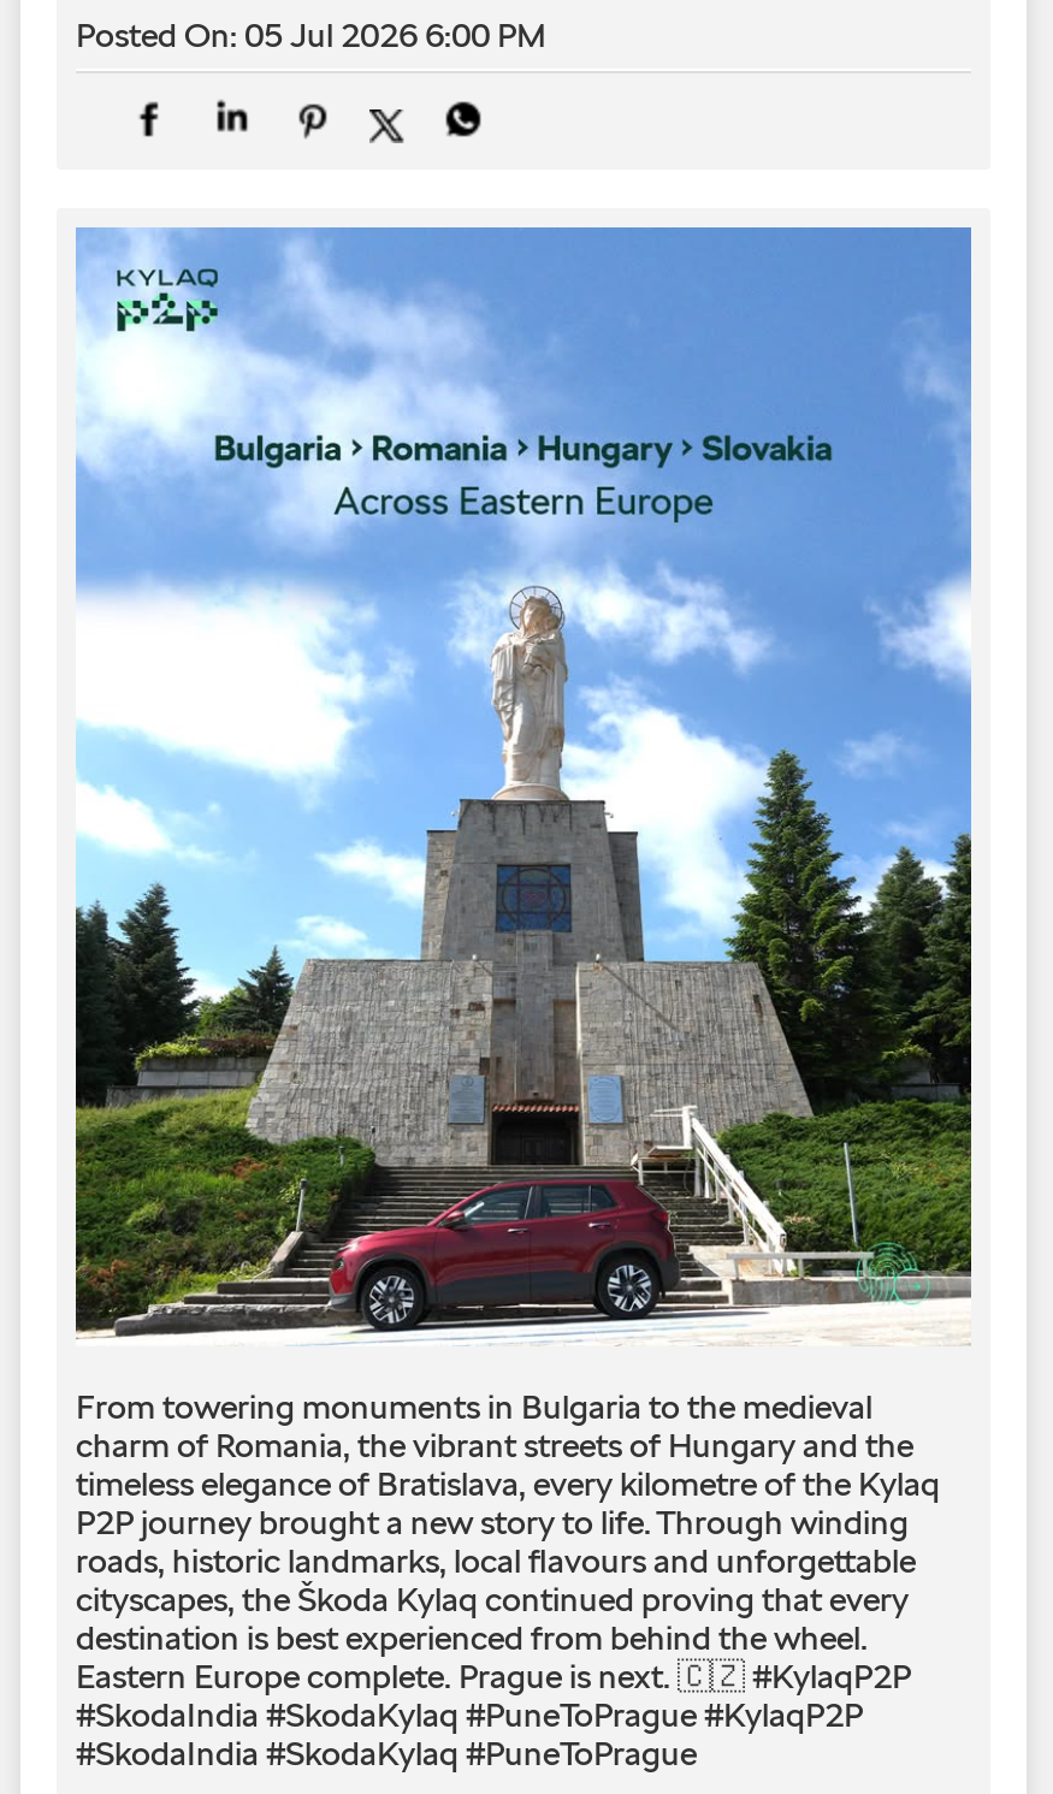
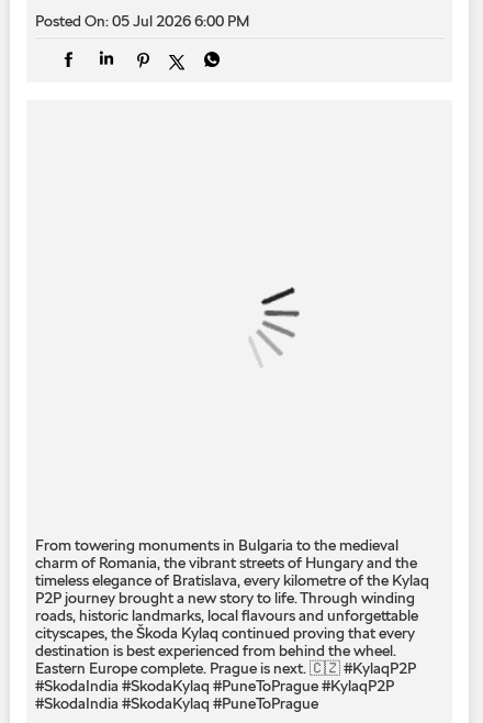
[73,226,974,1338] [image] -> none

